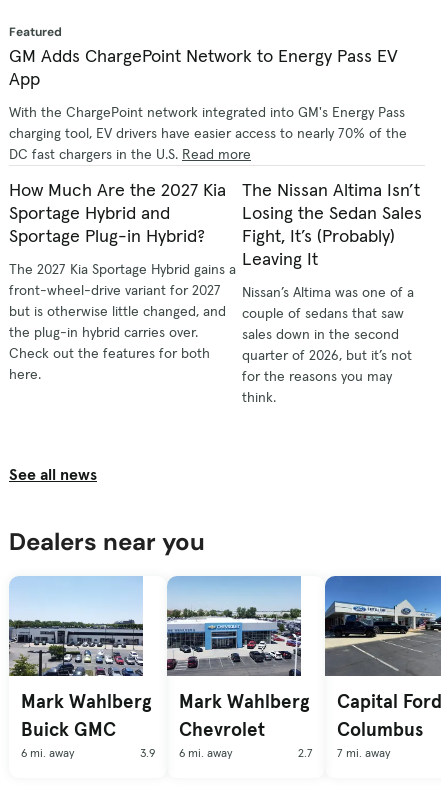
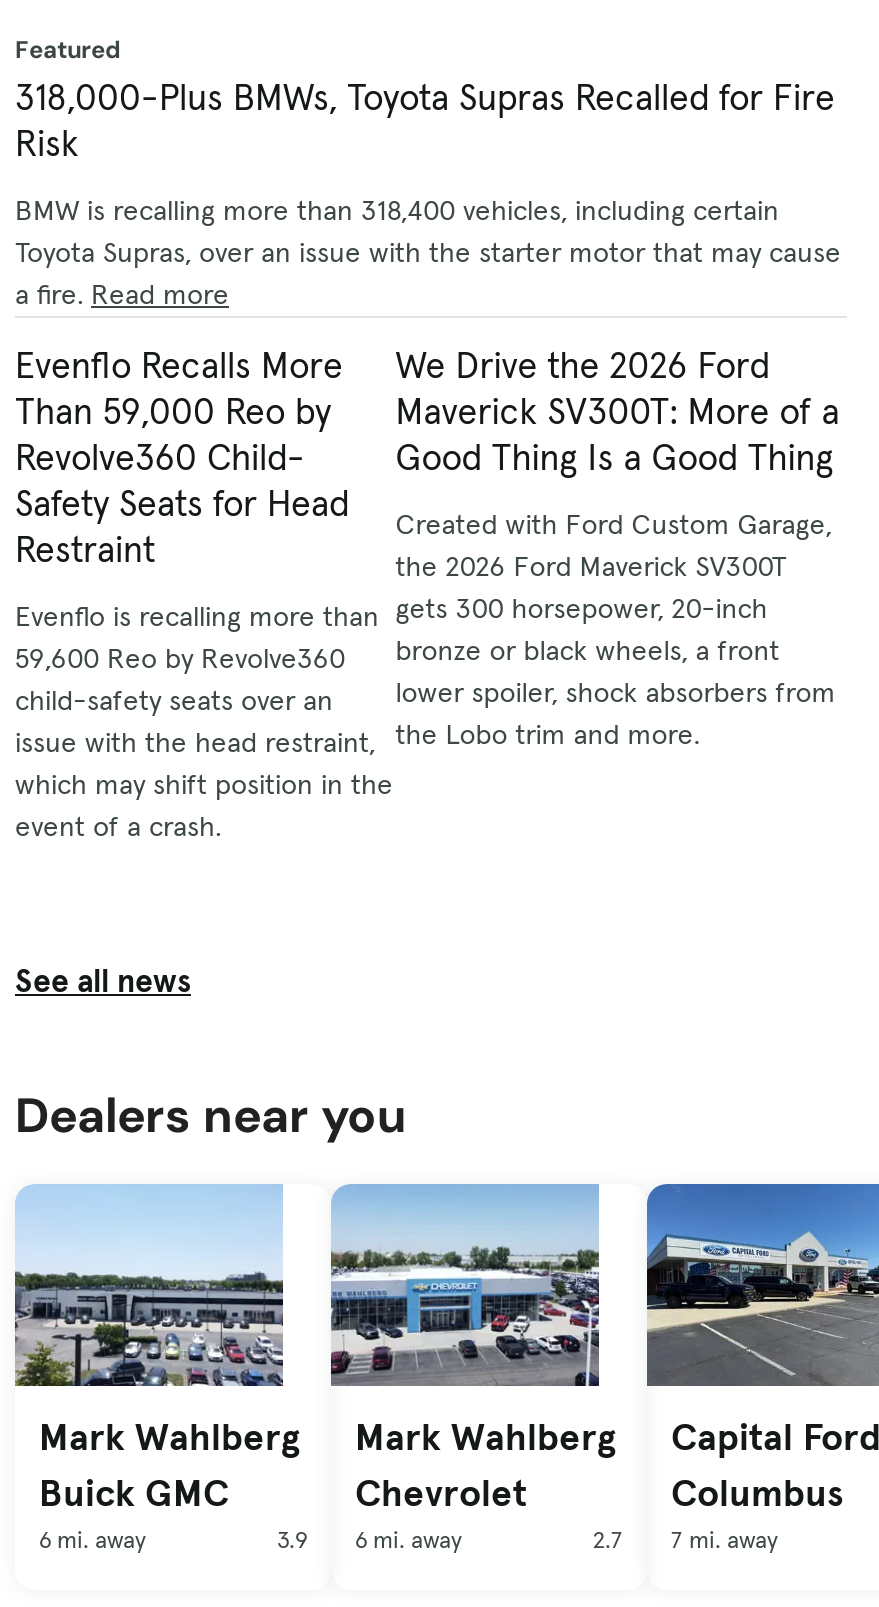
[9,44,398,90] GM Adds ChargePoint Network to Energy Pass EV | App -> [15,75,835,167] 318,000-Plus BMWs, Toyota Supras Recalled for Fire | Risk
[9,103,407,163] With the ChargePoint network integrated into GM's Energy Pass | charging tool, EV drivers have easier access to nearly 70% of the | DC fast chargers in the U.S. Read more -> [15,193,841,313] BMW is recalling more than 318,400 vehicles, including certain | Toyota Supras, over an issue with the starter motor that may cause | a fire. Read more
[9,178,226,247] How Much Are the 2027 Kia | Sportage Hybrid and | Sportage Plug-in Hybrid? -> [15,343,349,573] Evenflo Recalls More | Than 59,000 Reo by | Revolve360 Child- | Safety Seats for Head | Restraint
[242,178,422,270] The Nissan Altima Isn’t | Losing the Sedan Sales | Fight, It’s (Probably) | Leaving It -> [396,343,840,481] We Drive the 2026 Ford | Maverick SV300T: More of a | Good Thing Is a Good Thing
[9,260,236,383] The 2027 Kia Sportage Hybrid gains a | front-wheel-drive variant for 2027 | but is otherwise little changed, and | the plug-in hybrid carries over. | Check out the features for both | here. -> [15,599,393,845] Evenflo is recalling more than | 59,600 Reo by Revolve360 | child-safety seats over an | issue with the head restraint, | which may shift position in the | event of a crash.
[242,283,414,406] Nissan’s Altima was one of a | couple of sedans that saw | sales down in the second | quarter of 2026, but it’s not | for the reasons you may | think. -> [396,507,836,753] Created with Ford Custom Garage, | the 2026 Ford Maverick SV300T | gets 300 horsepower, 20-inch | bronze or black wheels, a front | lower spoiler, shock absorbers from | the Lobo trim and more.

